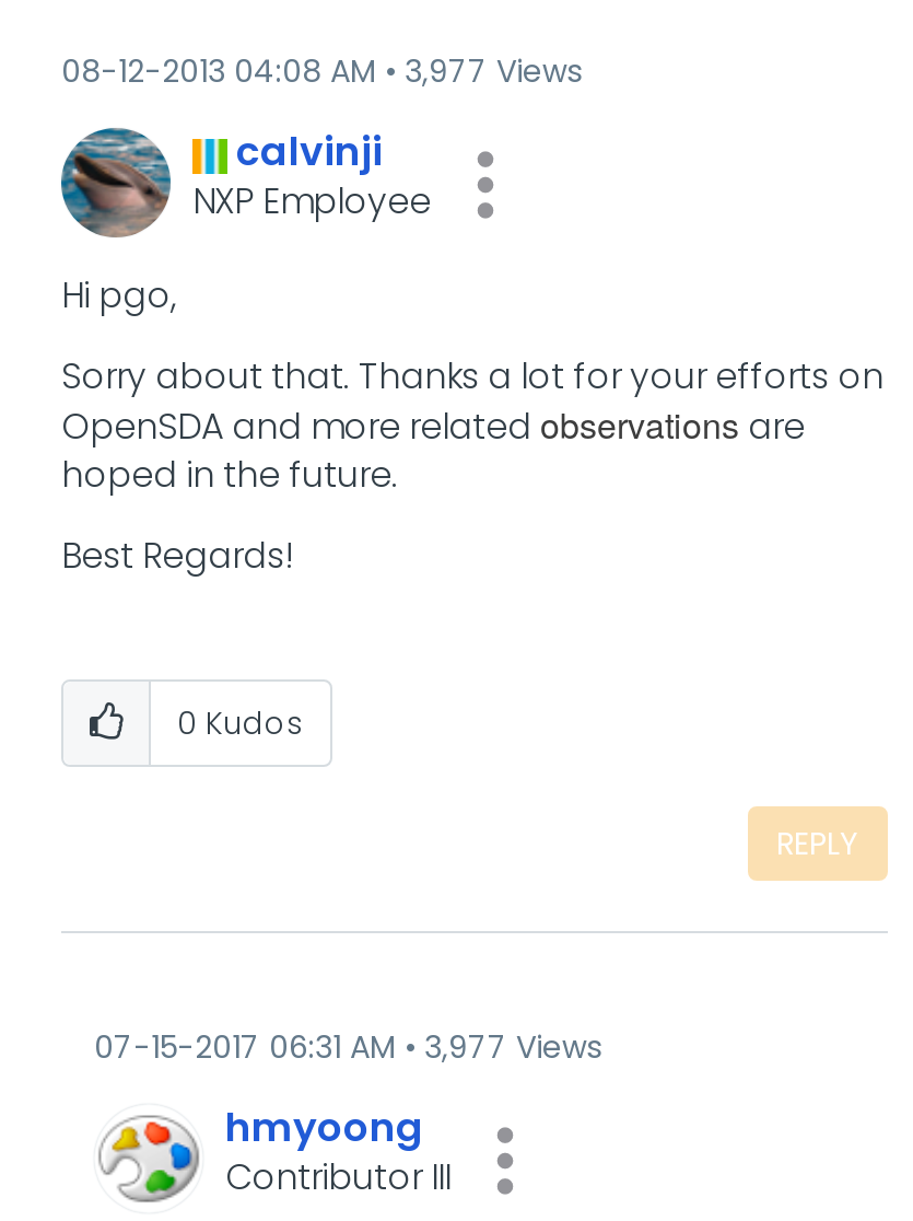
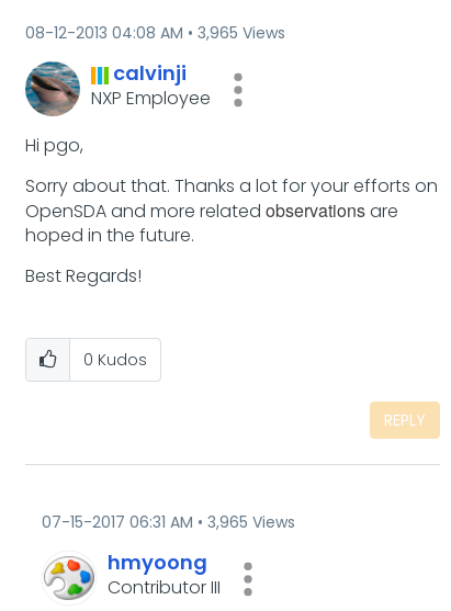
[61,49,582,93] 08-12-2013 04:08 AM 3,977 Views -> [25,22,285,44] 08-12-2013 04:08 AM 3,965 Views
[94,1025,601,1069] 07-15-2017 06:31 AM 3,977 Views -> [42,511,295,533] 07-15-2017 06:31 AM 3,965 Views

